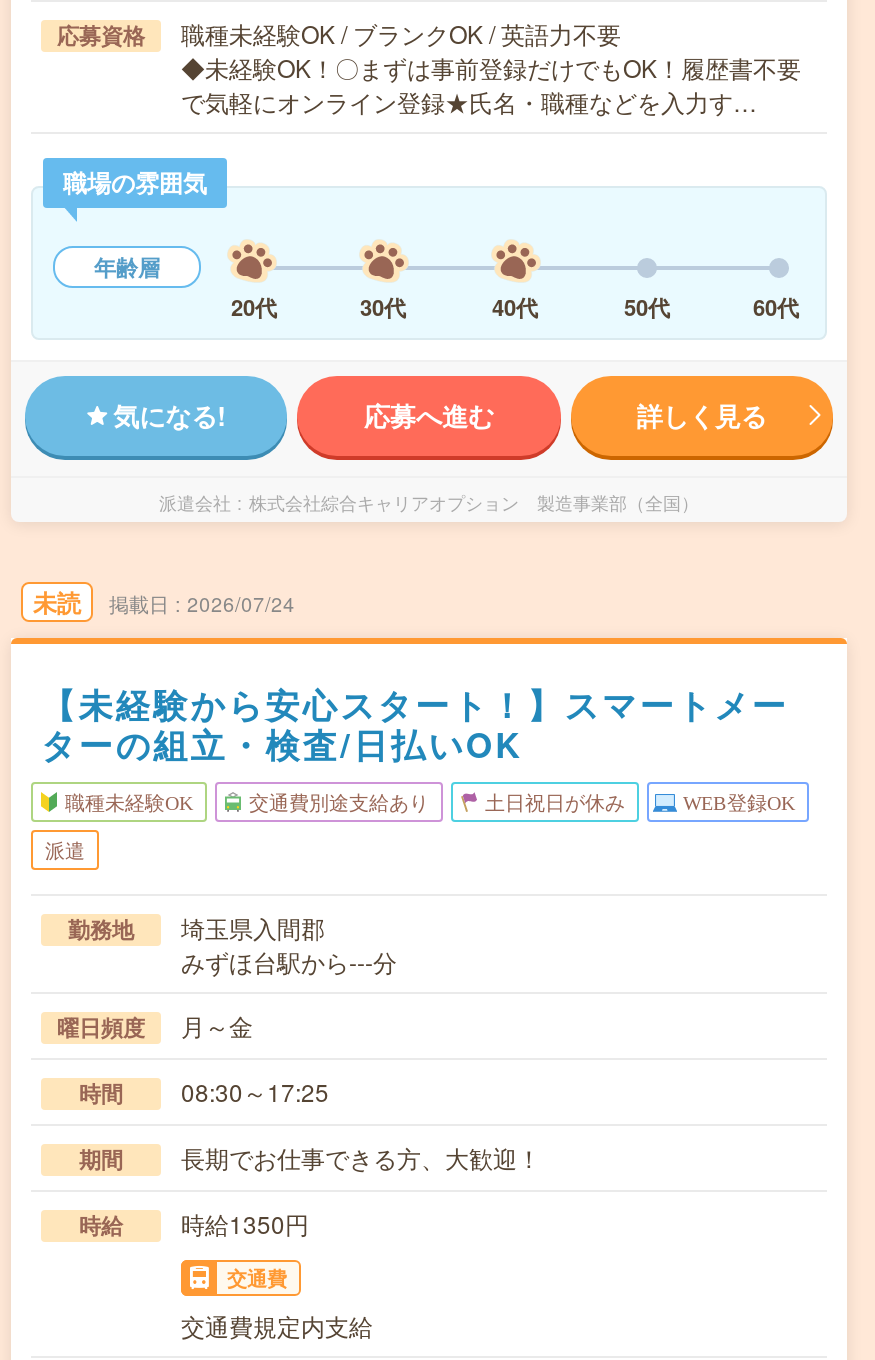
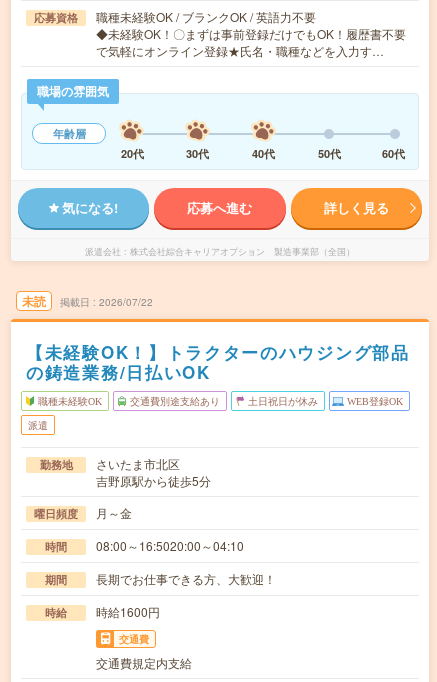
[187,590,295,618] 2026/07/24 -> [99,295,153,309] 2026/07/22
[41,680,789,768] 【未経験から安心スタート！】スマートメー | ターの組立・検査/日払いOK -> [26,340,410,384] 【未経験OK！】トラクターのハウジング部品 | の鋳造業務/日払いOK
[181,910,397,978] 埼玉県入間郡 | みずほ台駅から---分 -> [96,455,211,489] さいたま市北区 | 吉野原駅から徒歩5分
[79,1074,329,1108] 時間 08:30～17:25 -> [45,537,244,554] 時間 08:00～16:5020:00～04:10
[79,1206,309,1240] 時給 時給1350円 -> [45,603,160,620] 時給 時給1600円

